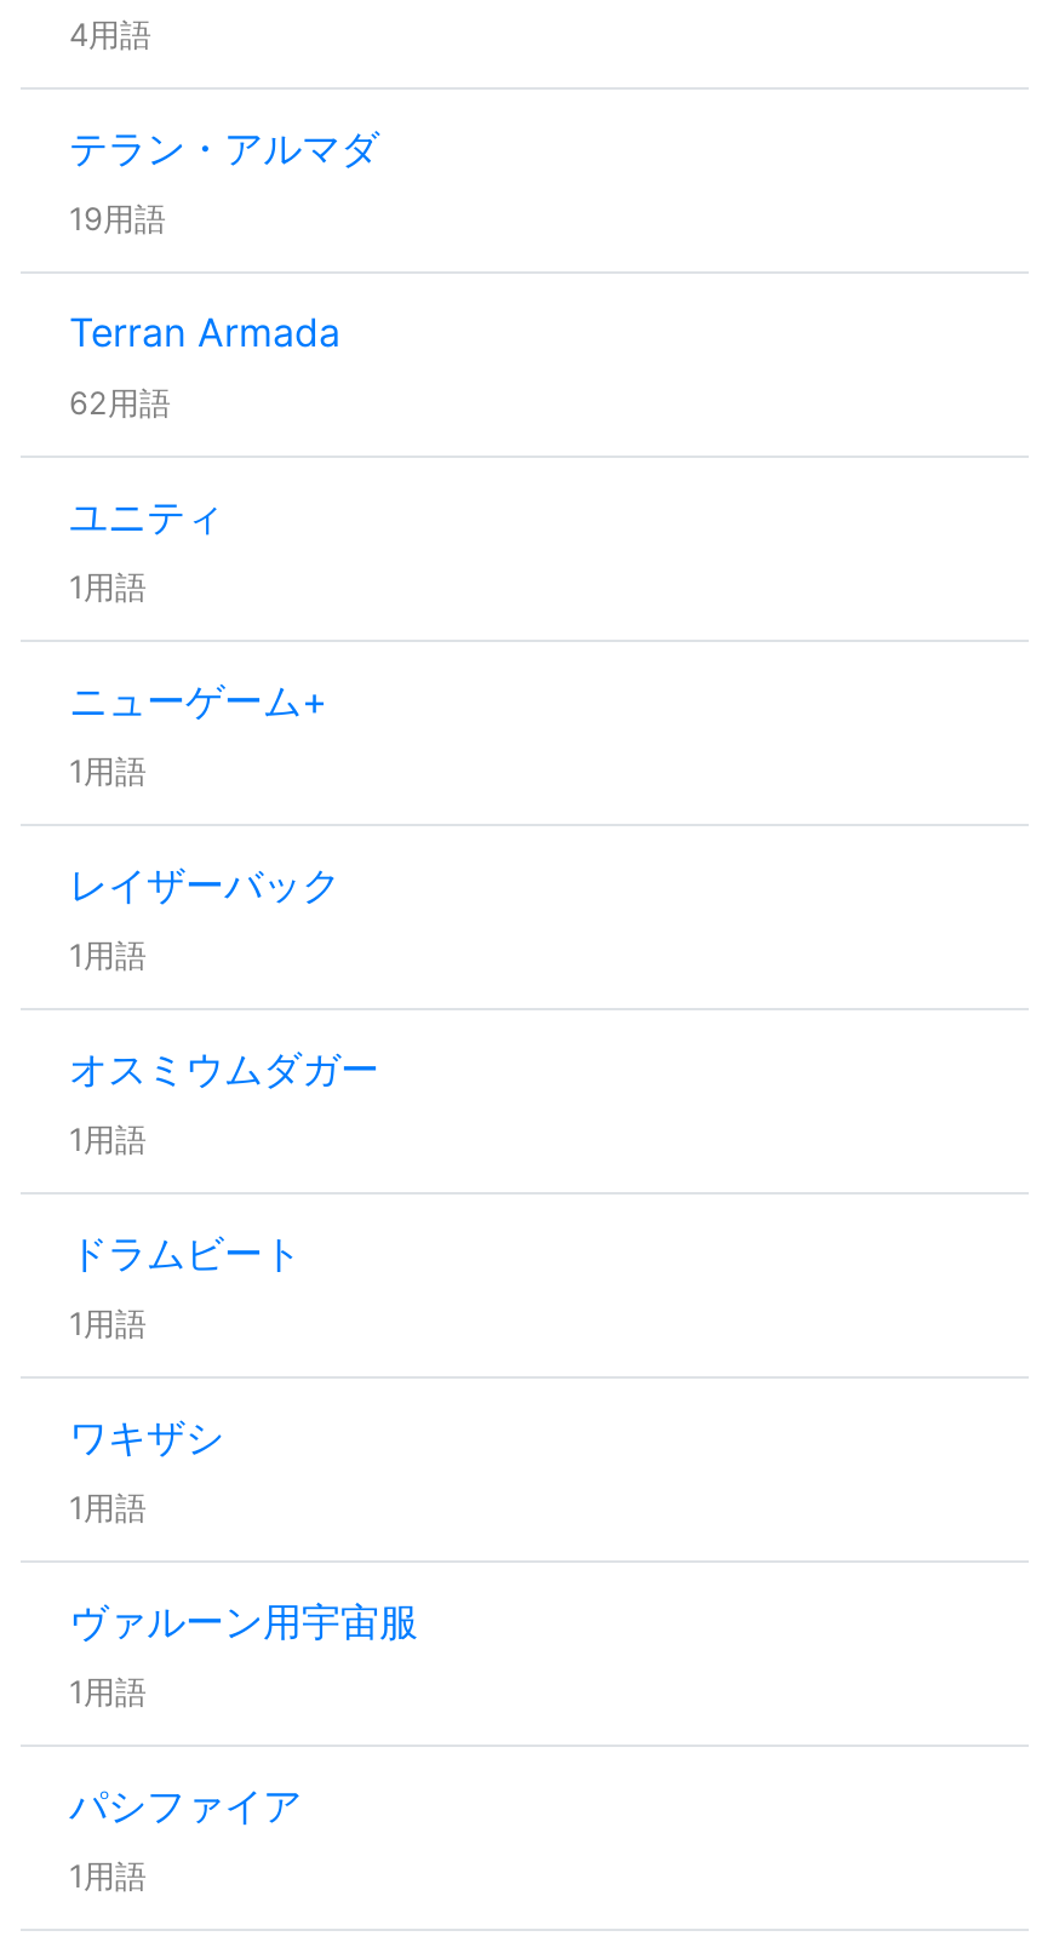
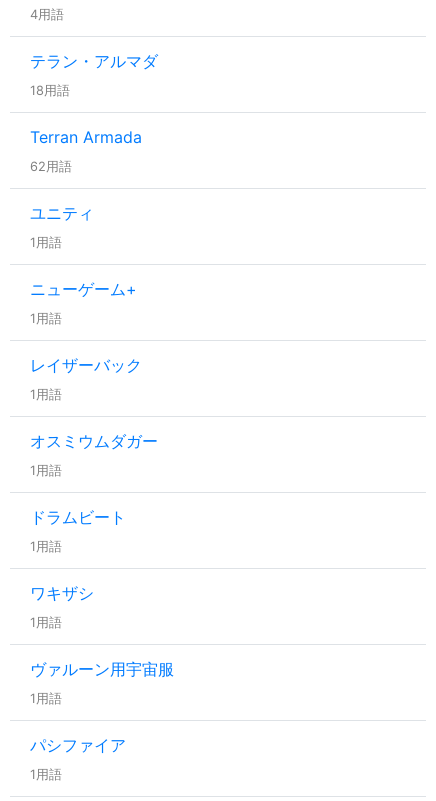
[69,201,166,237] 19用語 -> [30,83,70,98] 18用語

